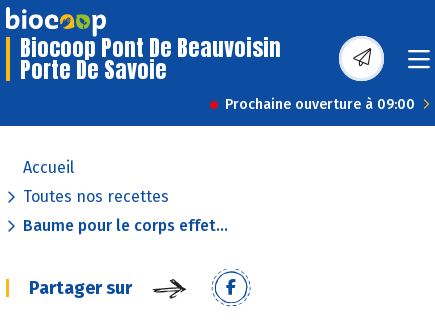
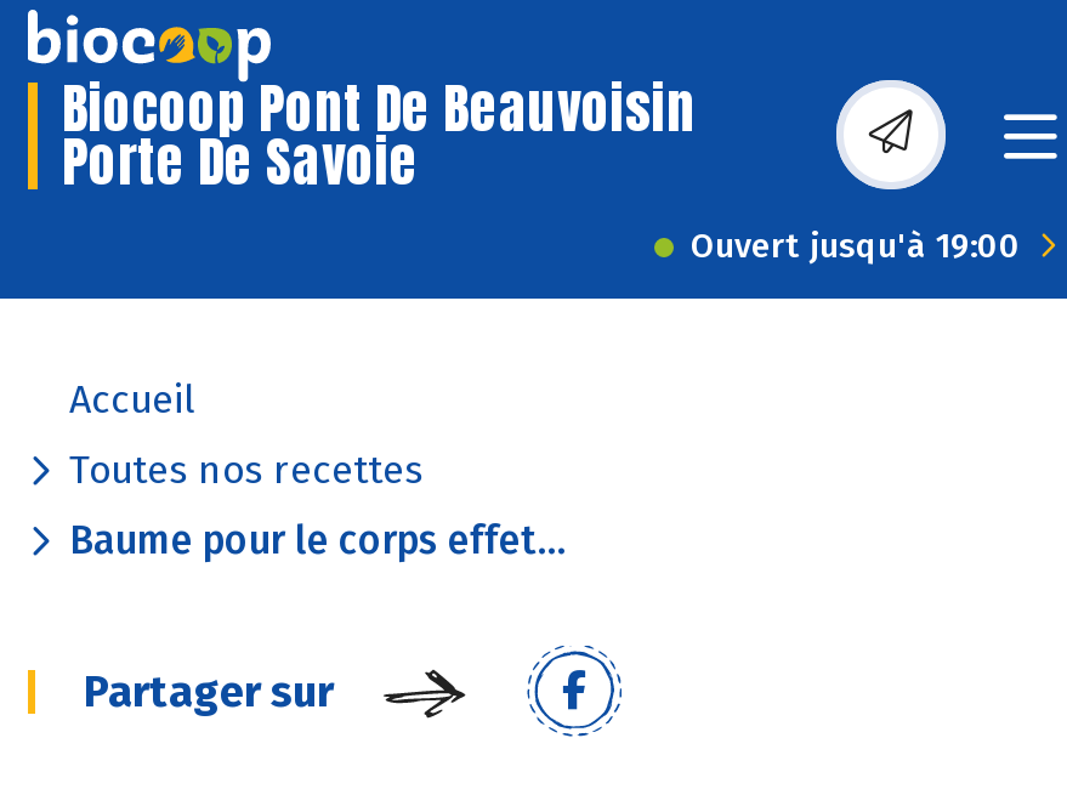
[225,96,415,113] Prochaine ouverture à 09:00 -> [691,226,1021,267] Ouvert jusqu'à 19:00

